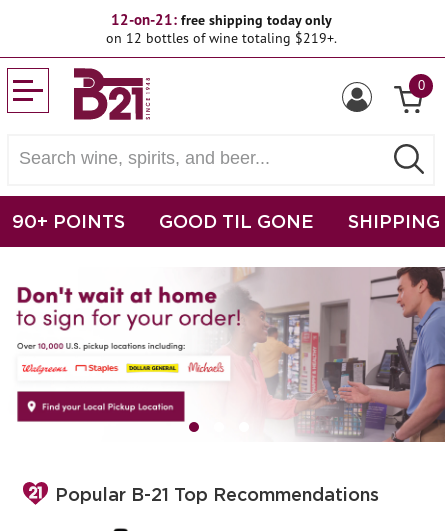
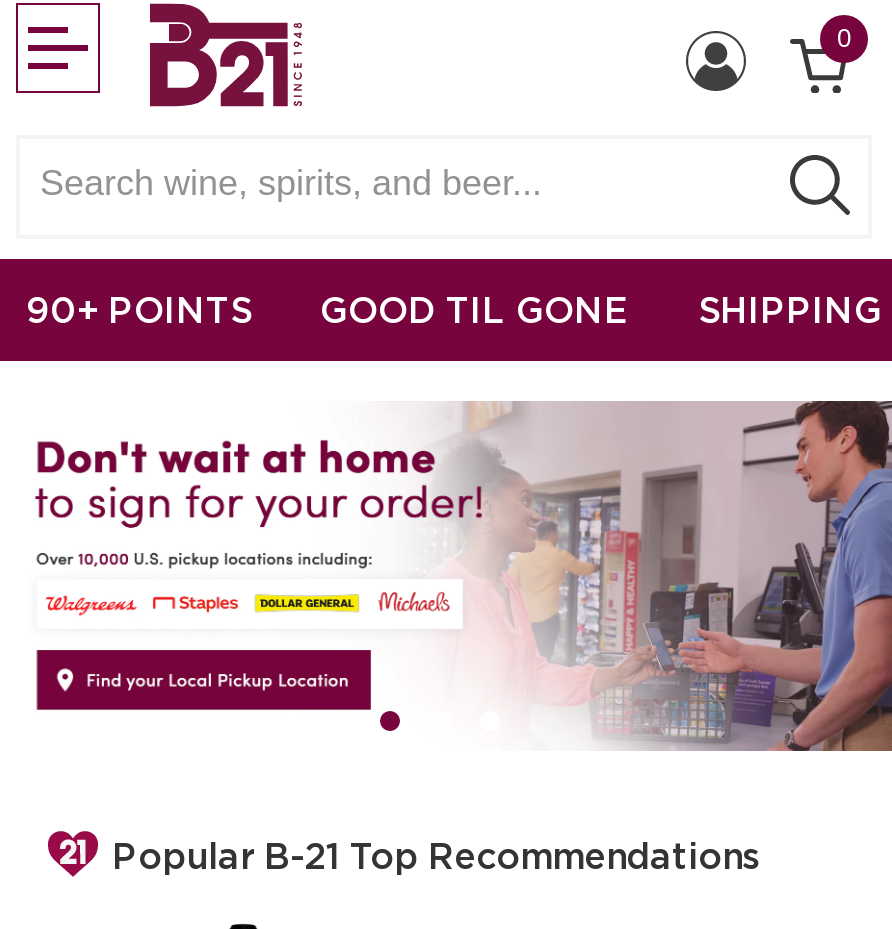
[105,10,336,47] 12-on-21: free shipping today only | on 12 bottles of wine totaling $219+. -> none

